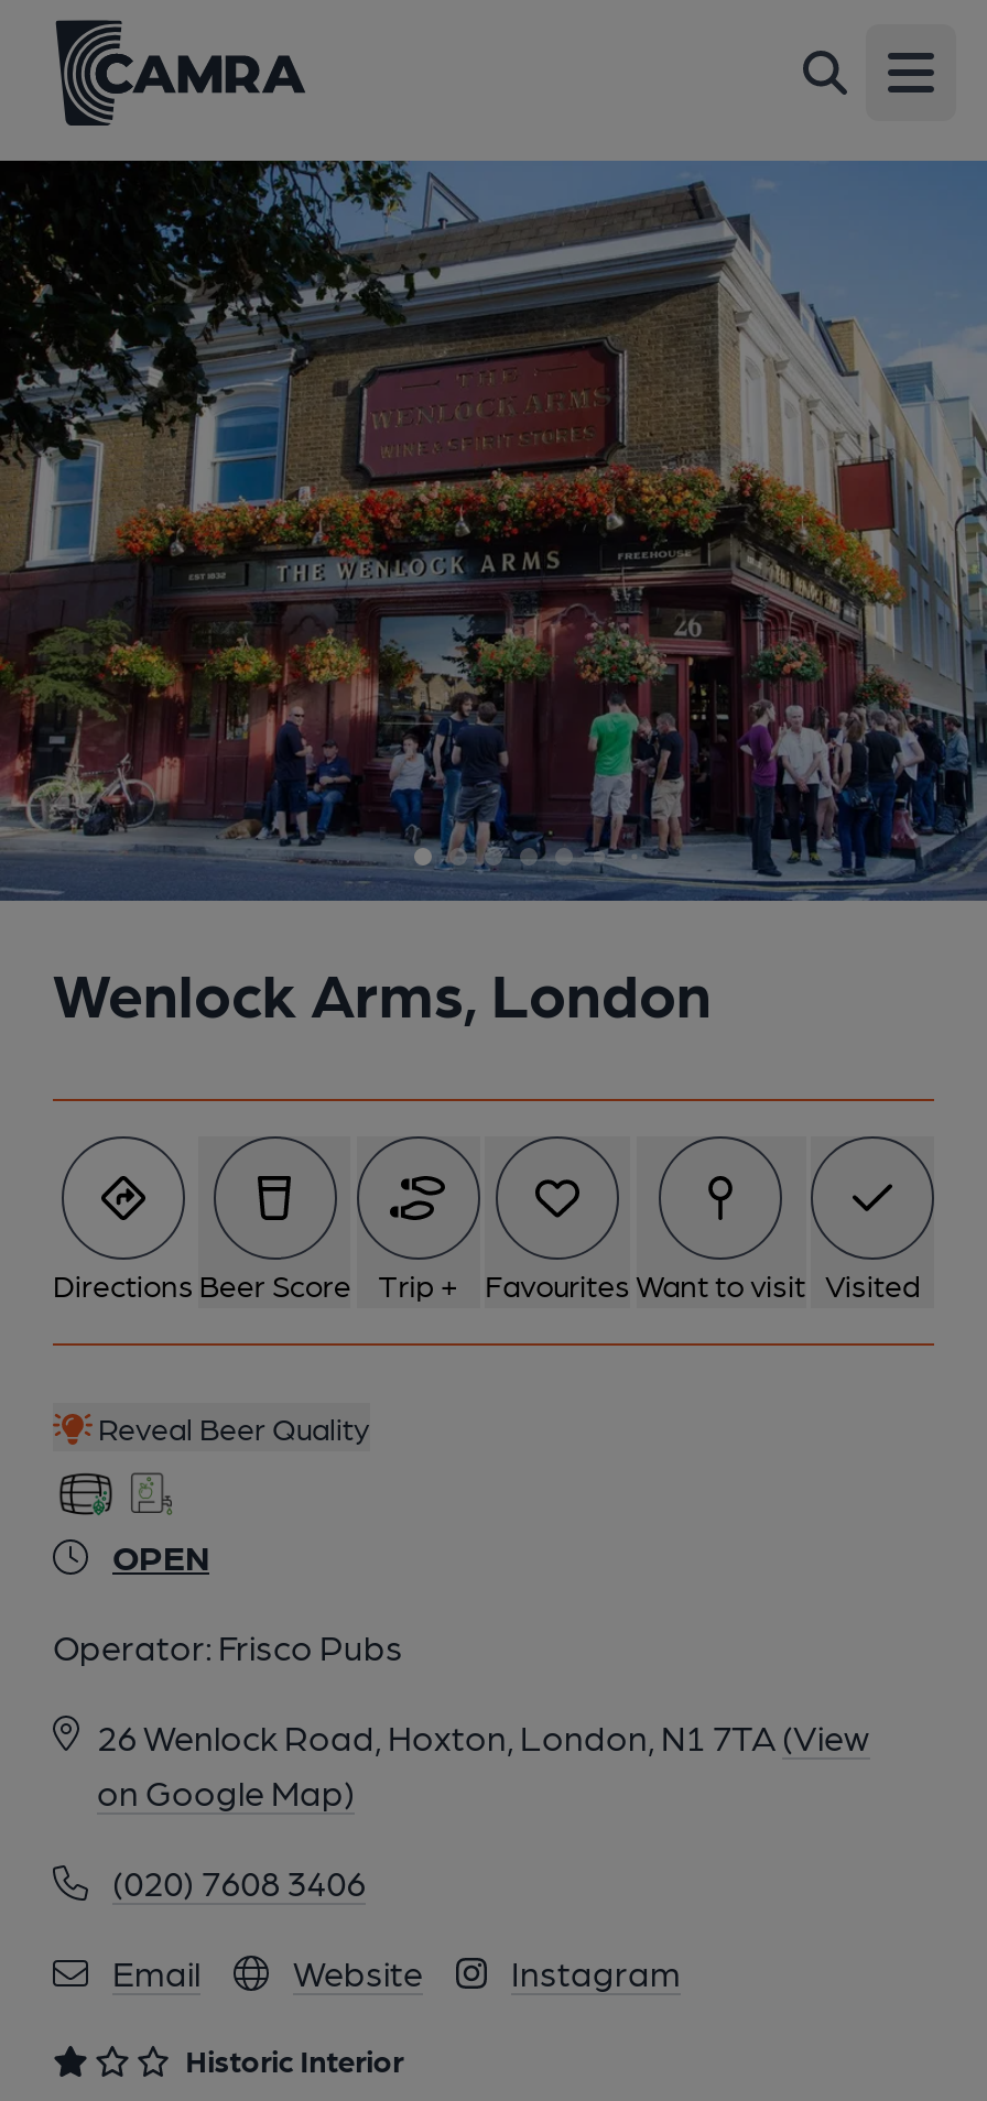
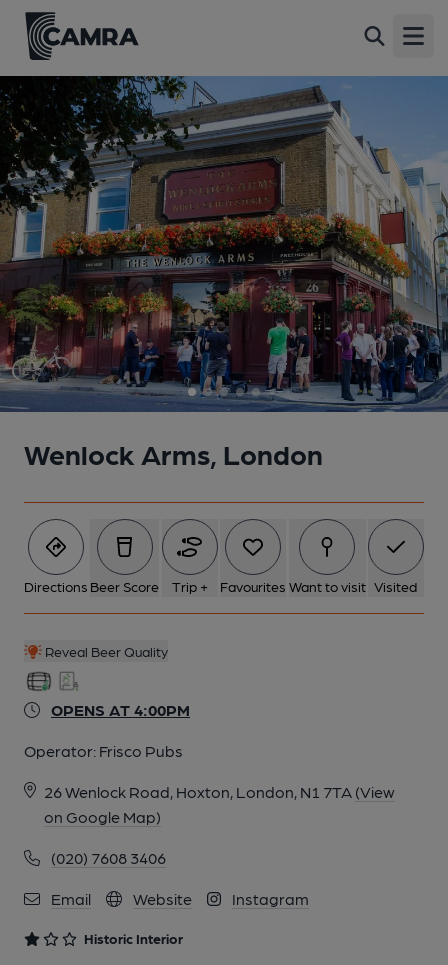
[112,1535,209,1577] OPEN -> [51,700,190,719] OPENS AT 4:00PM

